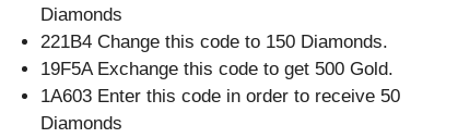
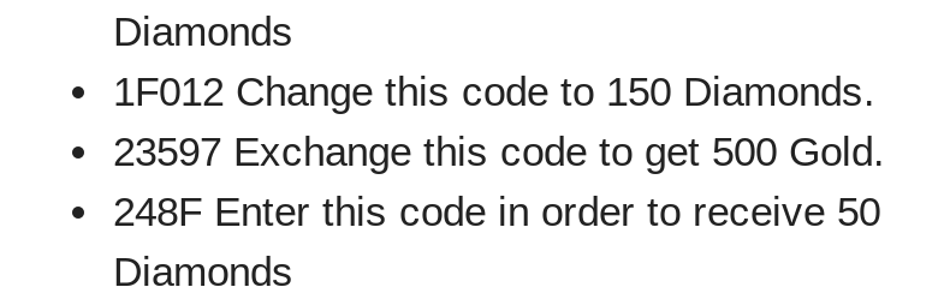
[40,32,388,52] 221B4 Change this code to 150 Diamonds. -> [113,70,875,115] 1F012 Change this code to 150 Diamonds.
[40,59,394,79] 19F5A Exchange this code to get 500 Gold. -> [113,130,885,175] 23597 Exchange this code to get 500 Gold.
[40,86,400,106] 1A603 Enter this code in order to receive 50 -> [113,190,880,235] 248F Enter this code in order to receive 50

